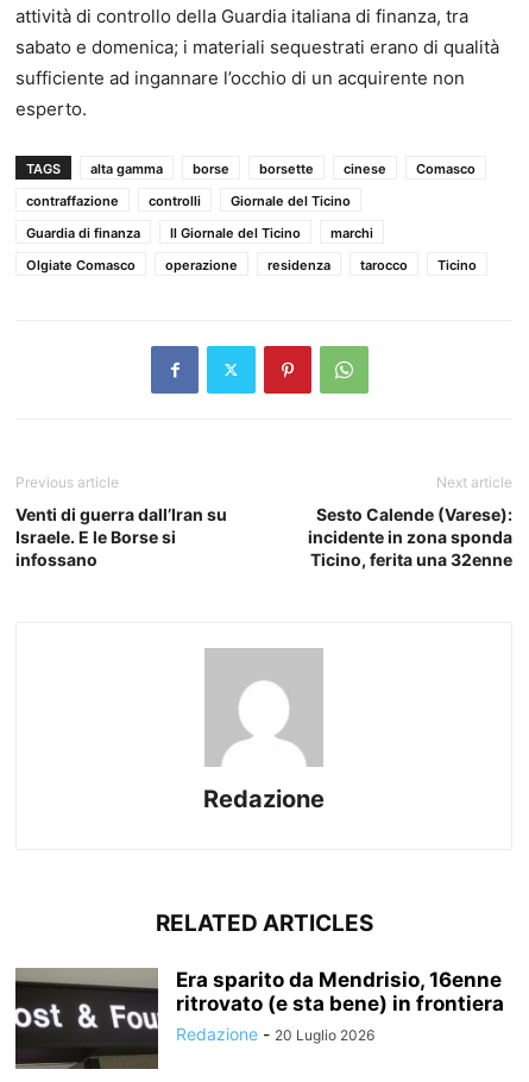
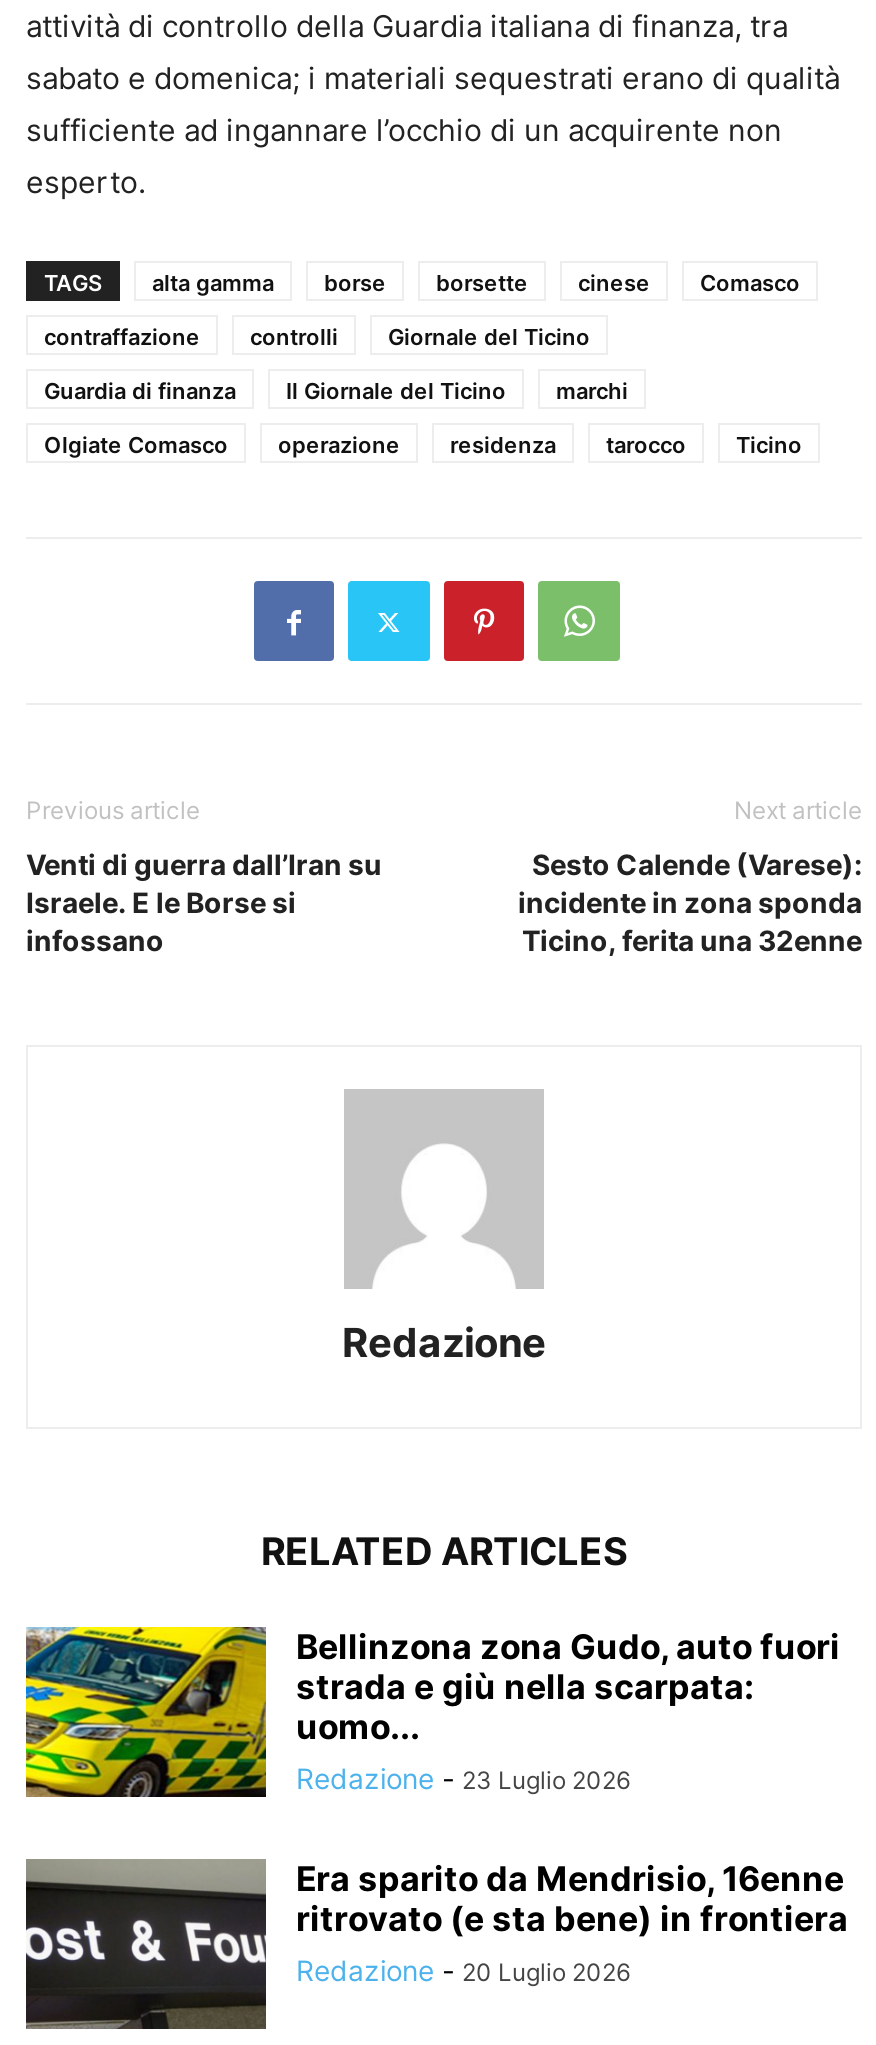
none -> [24,1624,840,1798] [image] | Bellinzona zona Gudo, auto fuori | strada e giù nella scarpata: | uomo... | Redazione - 23 Luglio 2026

